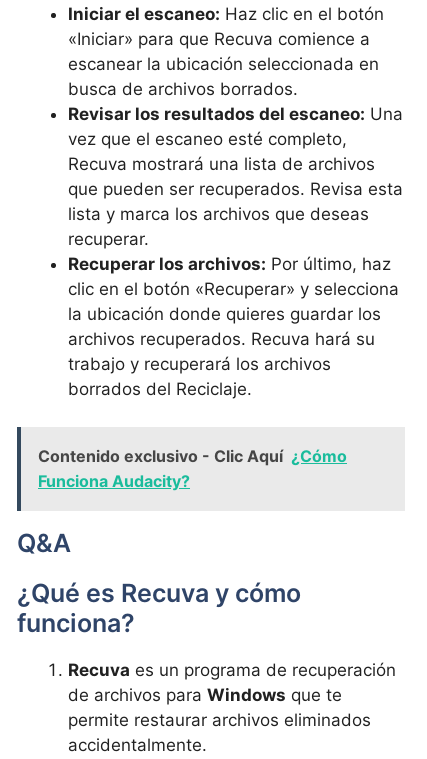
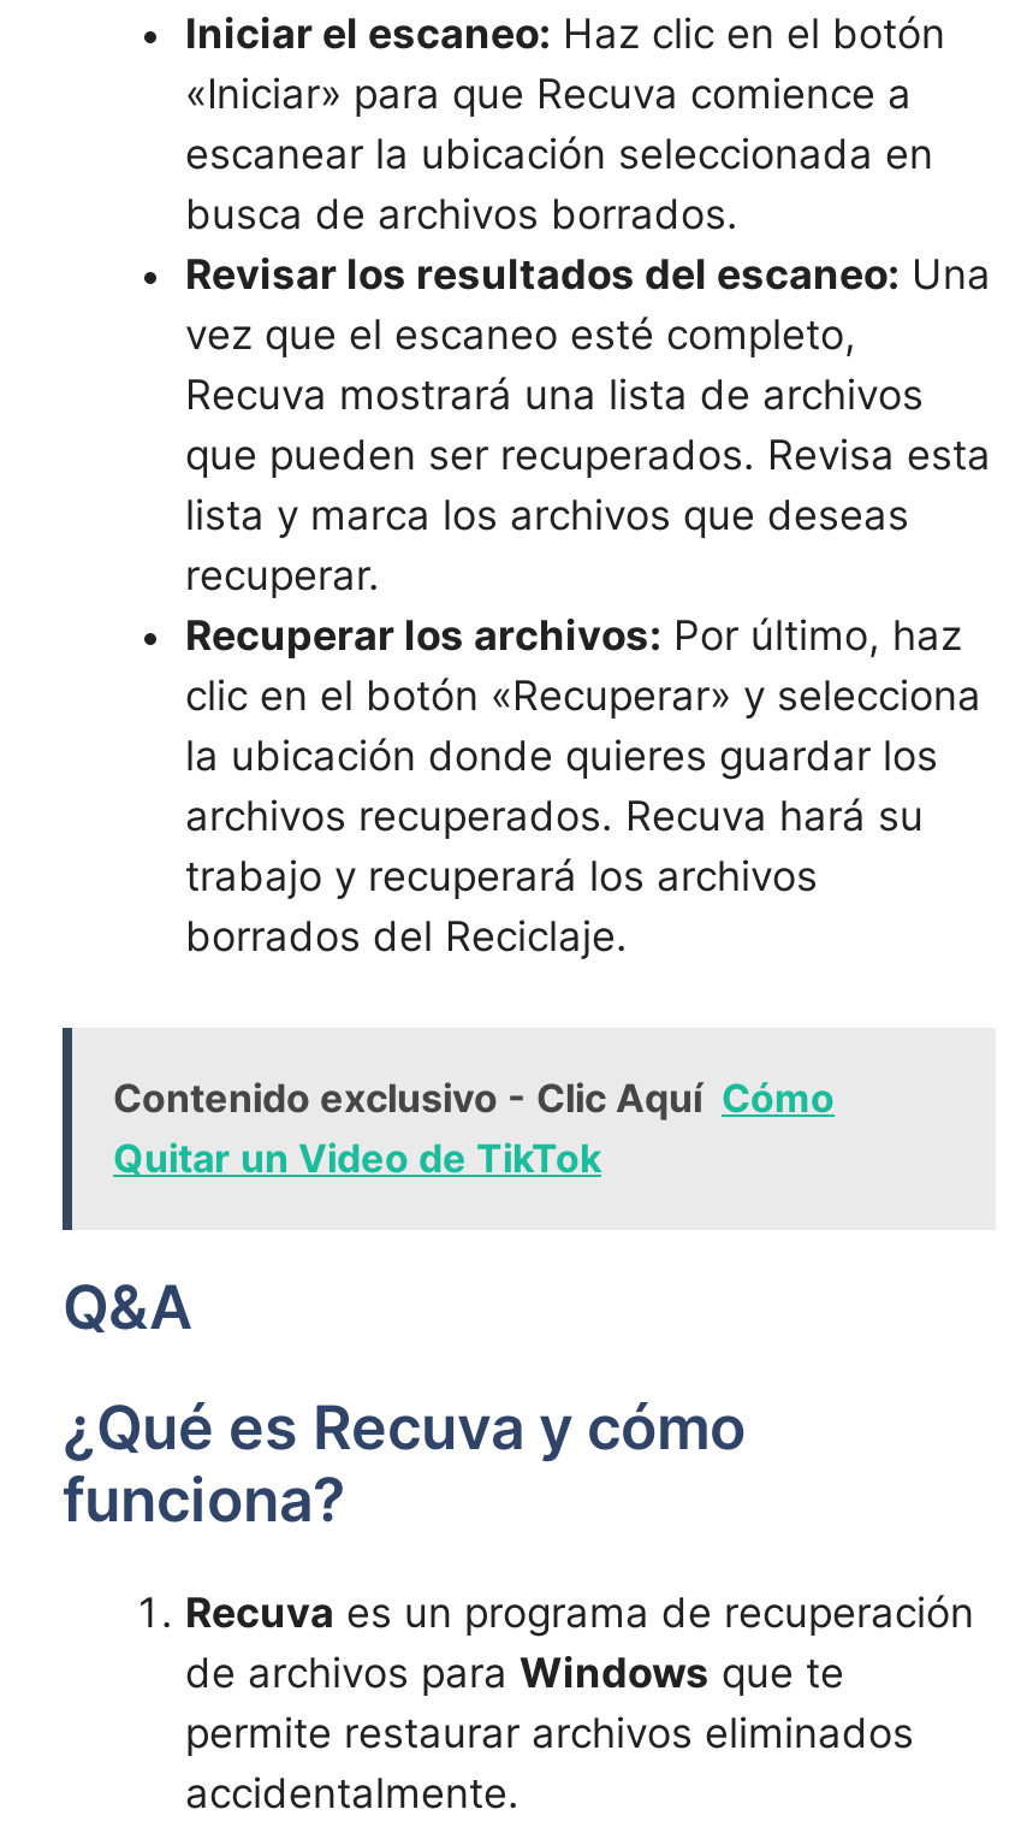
[38,446,347,491] Contenido exclusivo - Clic Aquí ¿Cómo | Funciona Audacity? -> [113,1074,835,1182] Contenido exclusivo - Clic Aquí Cómo | Quitar un Video de TikTok

